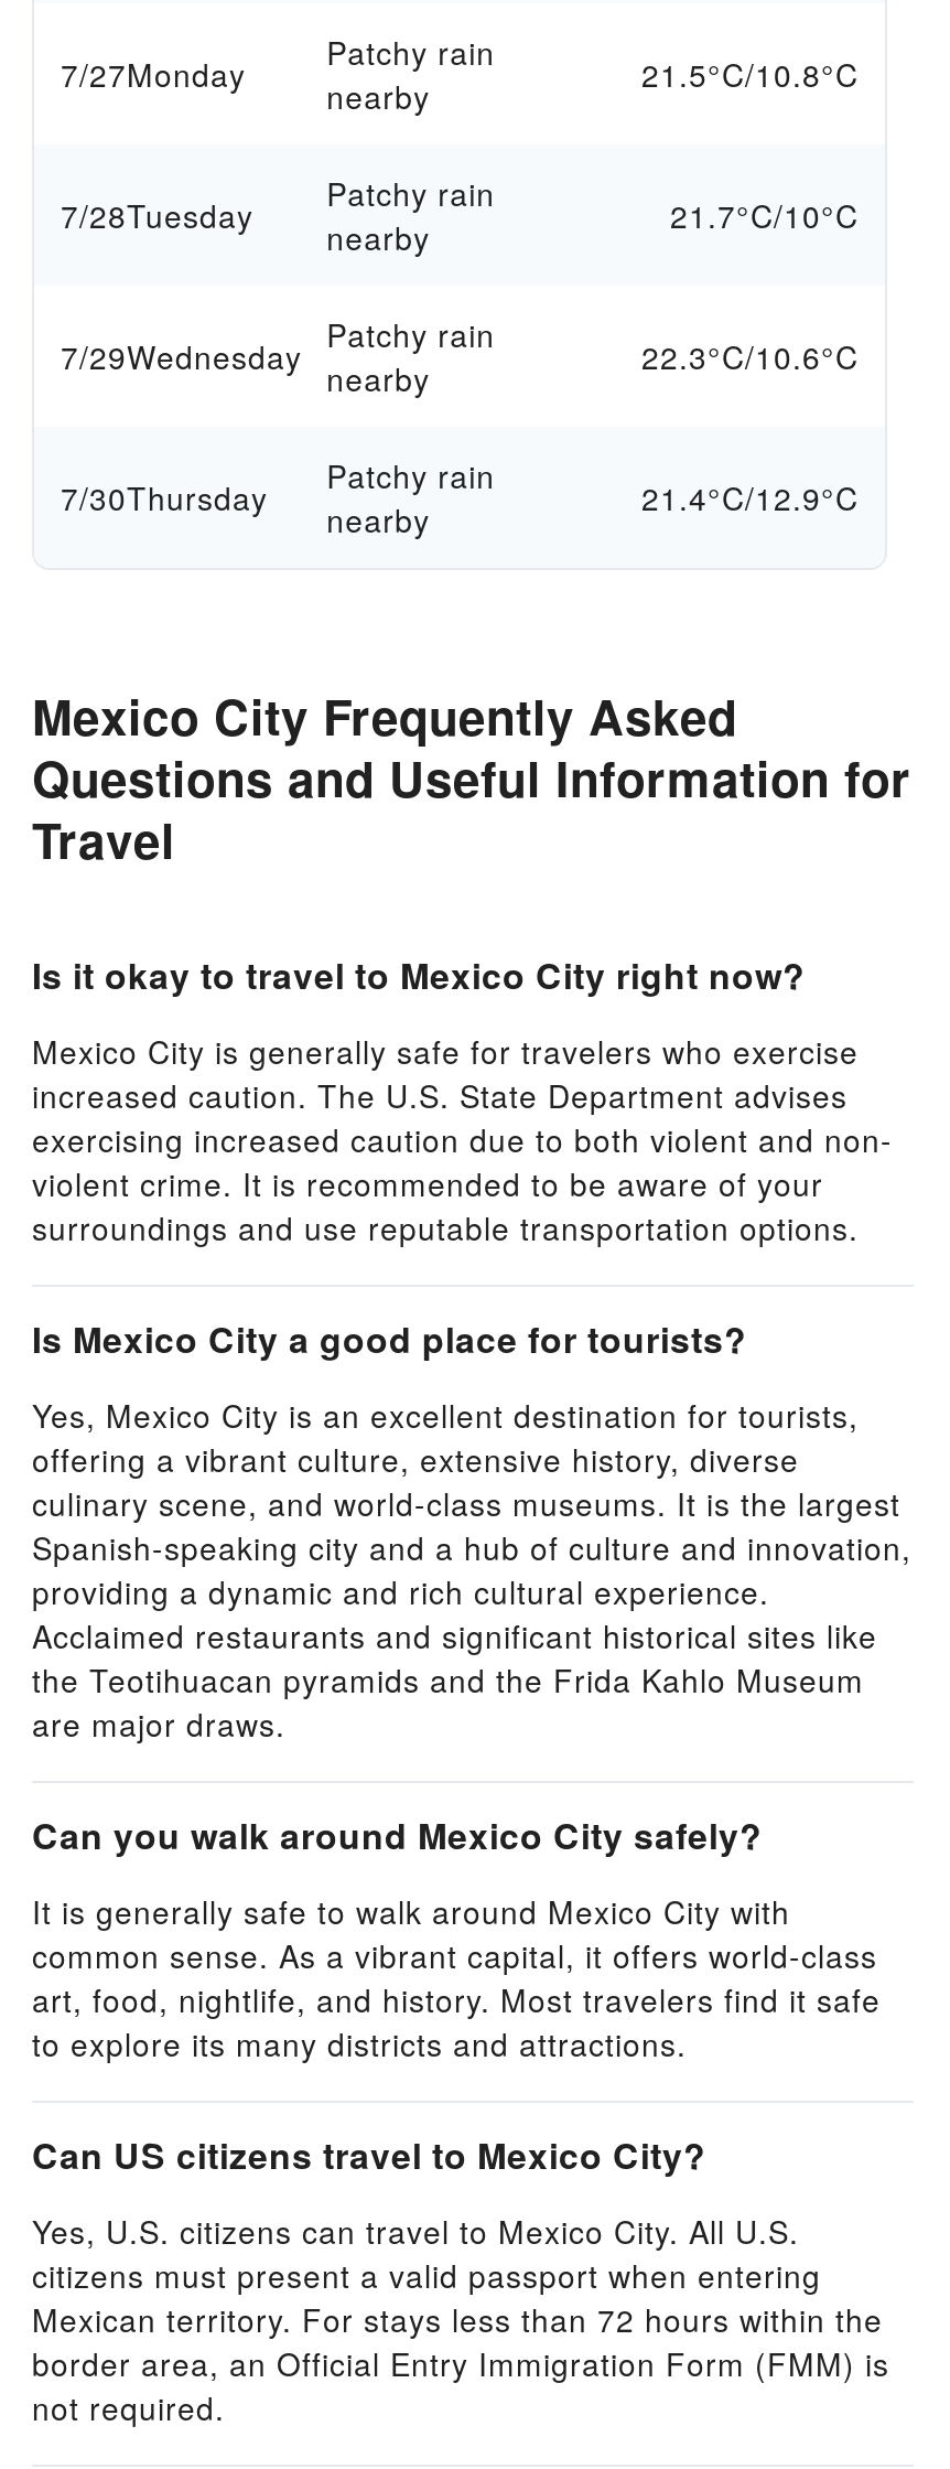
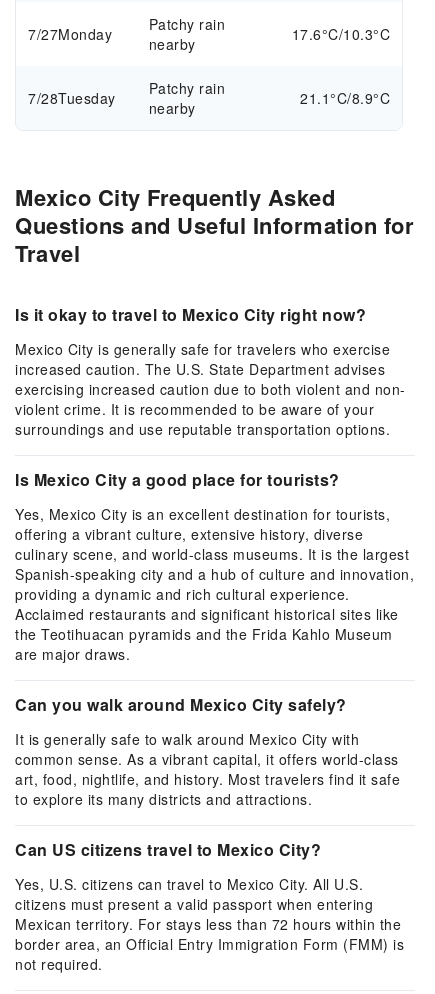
[641,52,859,96] 21.5°C/10.8°C -> [291,24,390,44] 17.6°C/10.3°C
[61,193,859,541] 21.7°C/10°C | 7/29Wednesday Patchy rain | nearby | 22.3°C/10.6°C | 7/30Thursday | Patchy rain | nearby | 21.4°C/12.9°C -> [300,88,390,108] 21.1°C/8.9°C

